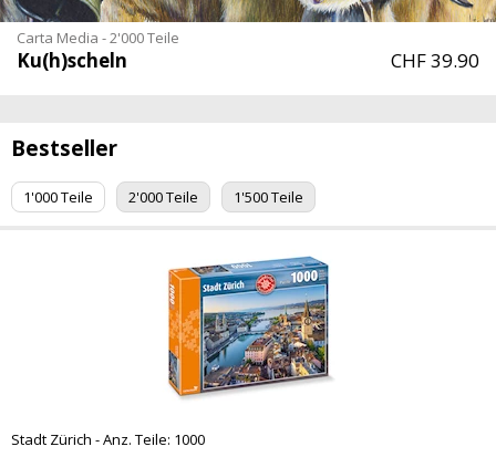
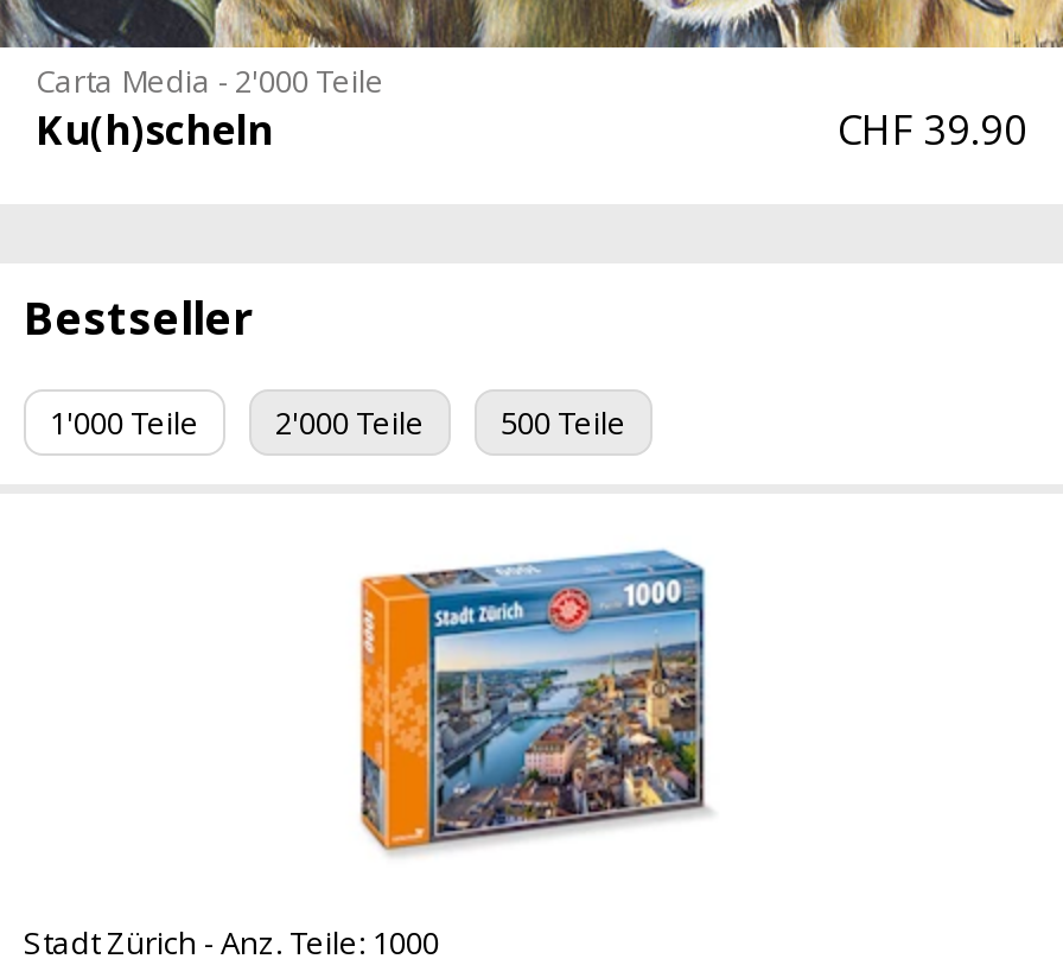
[23,187,303,207] 1'000 Teile 2'000 Teile 1'500 Teile -> [50,401,626,444] 1'000 Teile 2'000 Teile 500 Teile

